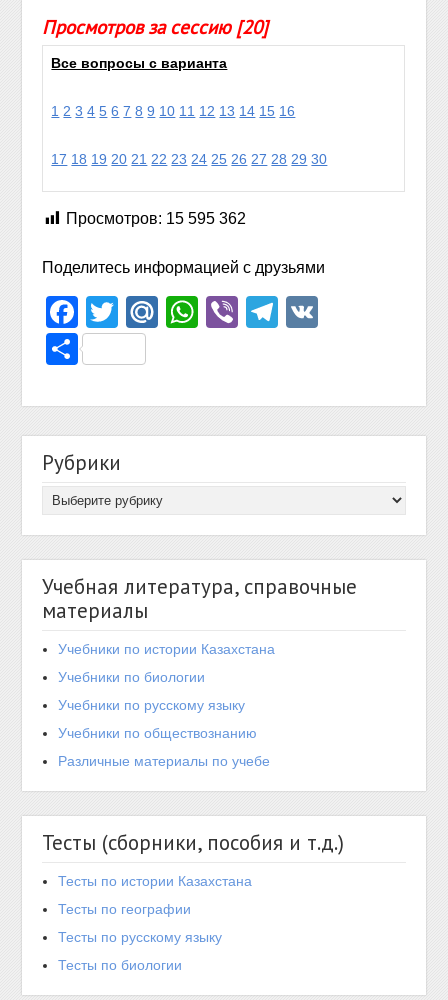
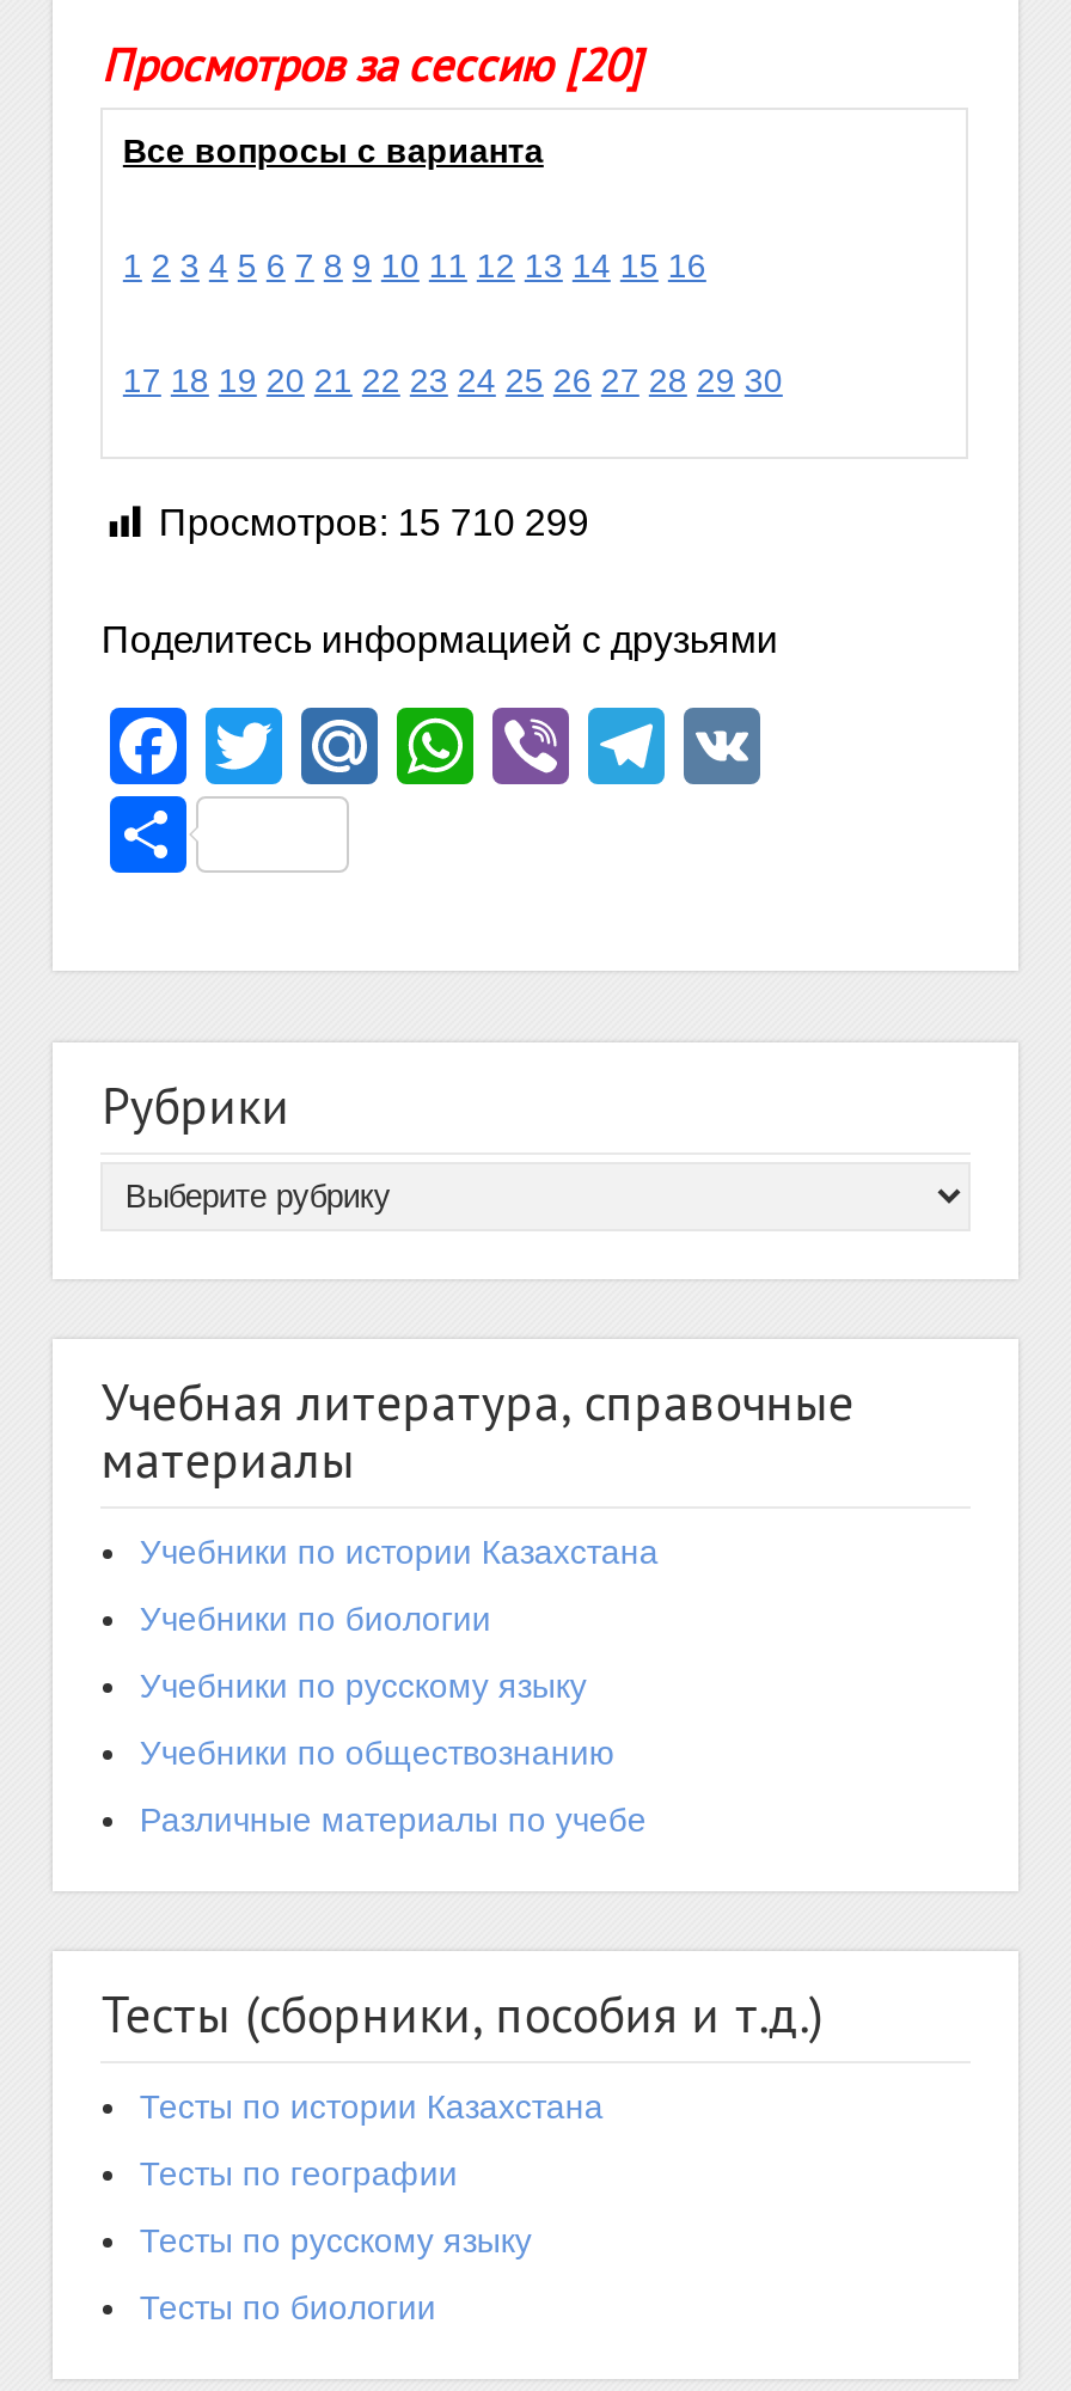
[66,210,246,227] Просмотров: 15 595 362 -> [159,502,589,543] Просмотров: 15 710 299

